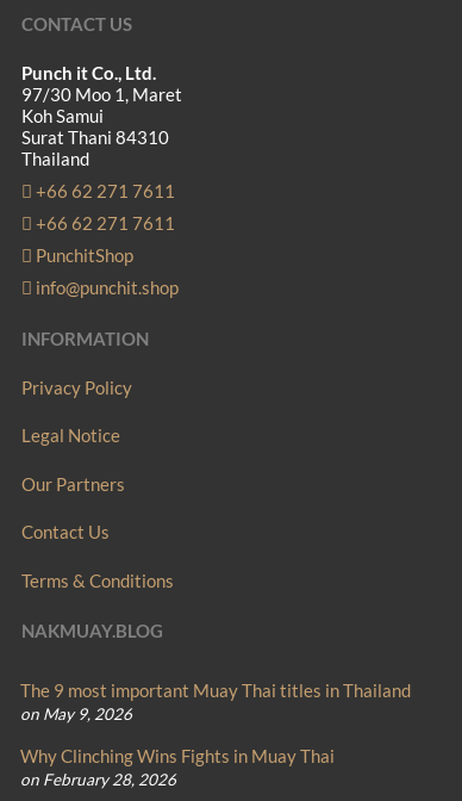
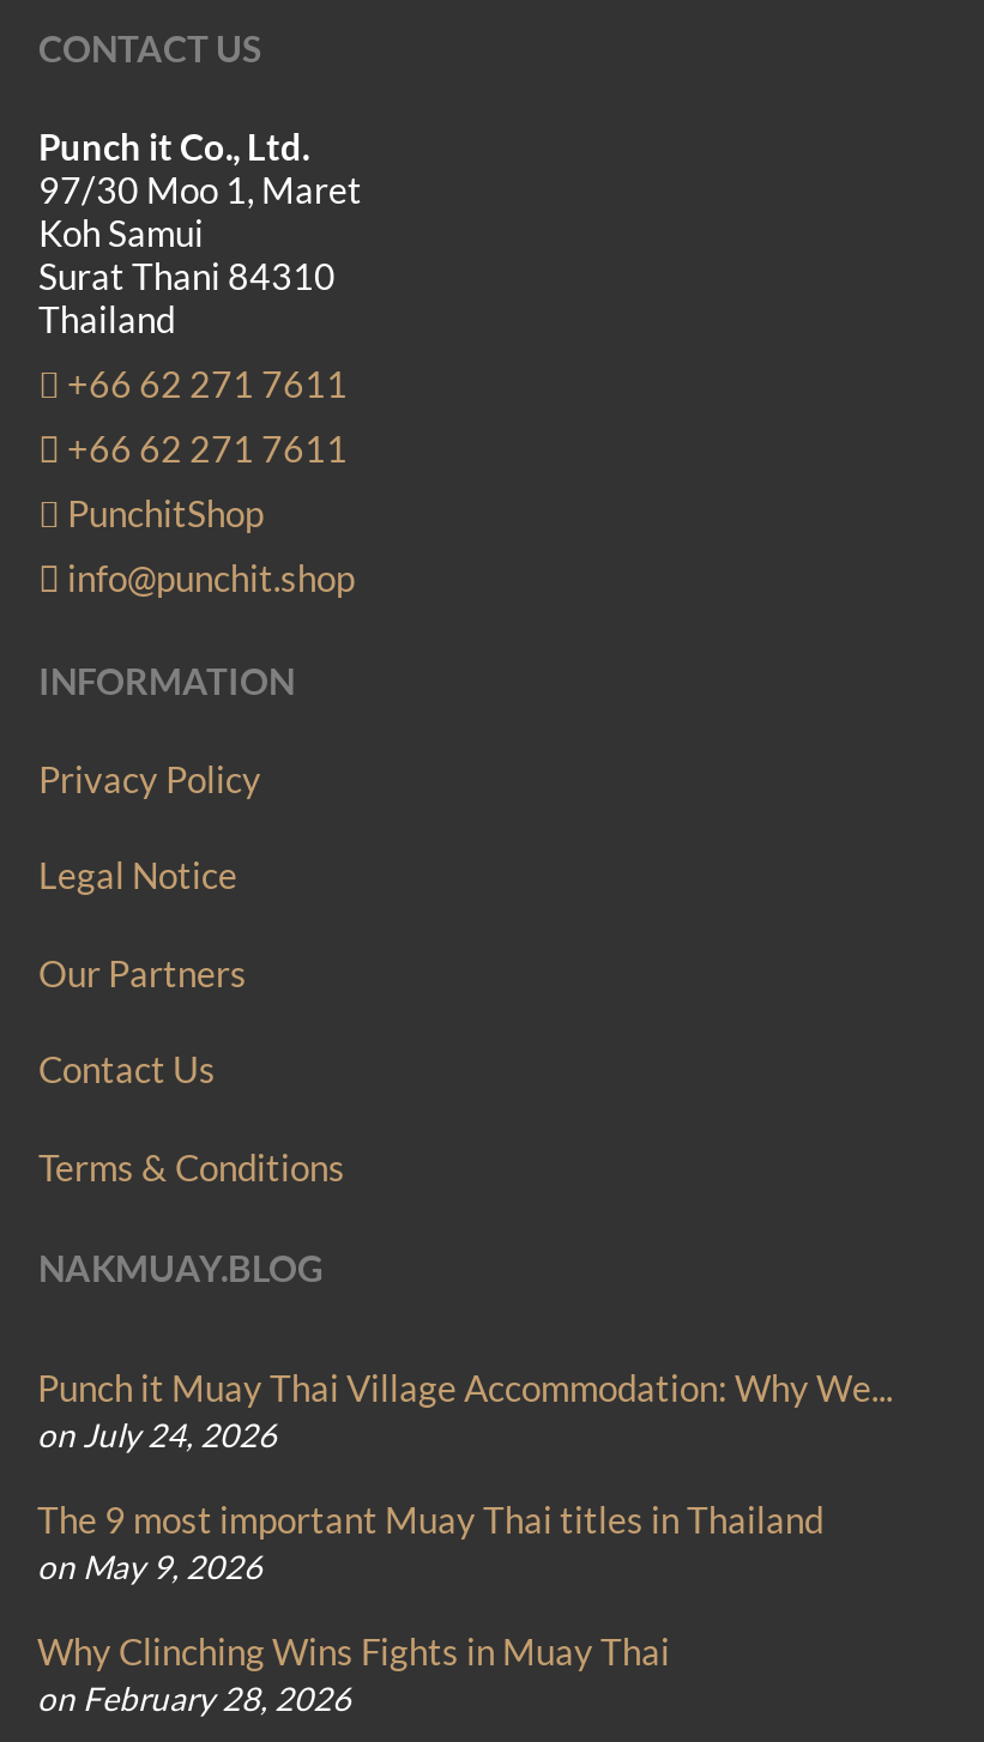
none -> [37,1366,893,1454] Punch it Muay Thai Village Accommodation: Why We... | on July 24, 2026

